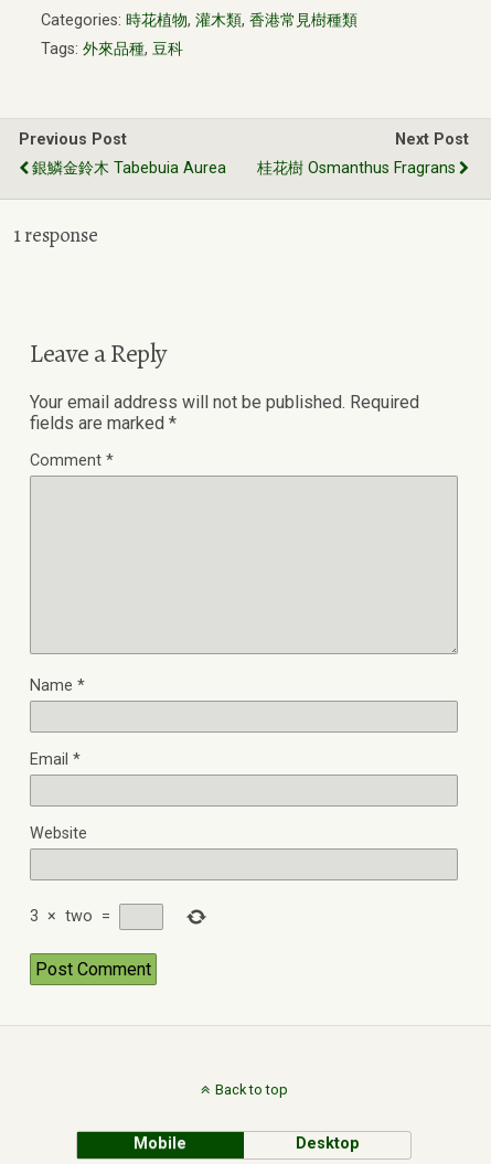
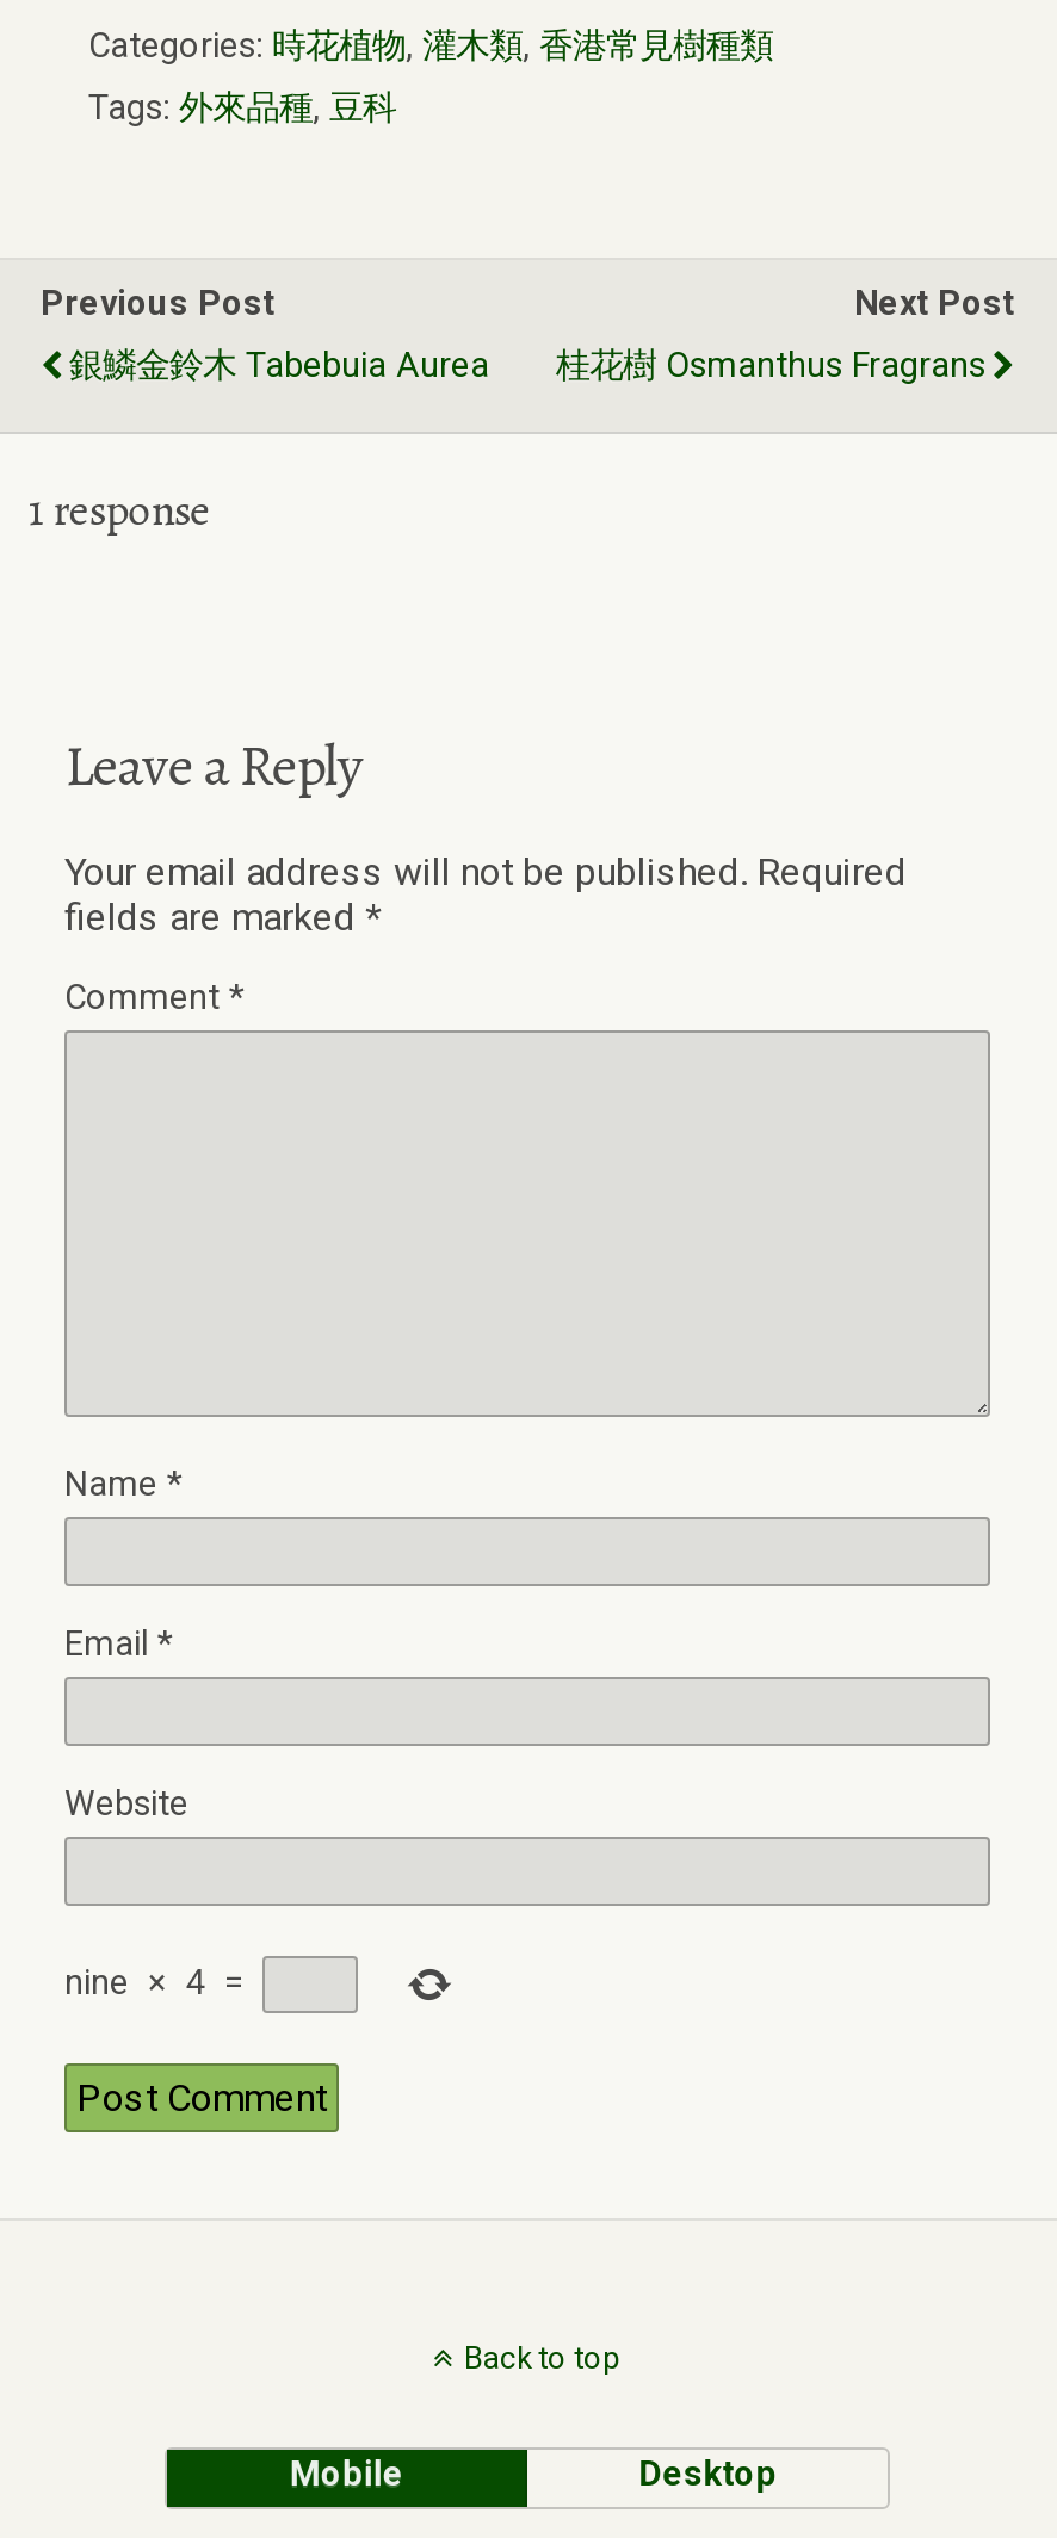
[30,907,115,926] 3 × two = -> [64,1964,253,2005] nine × 4 =

